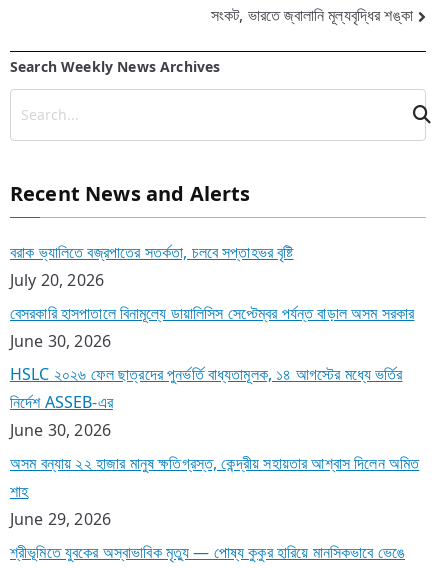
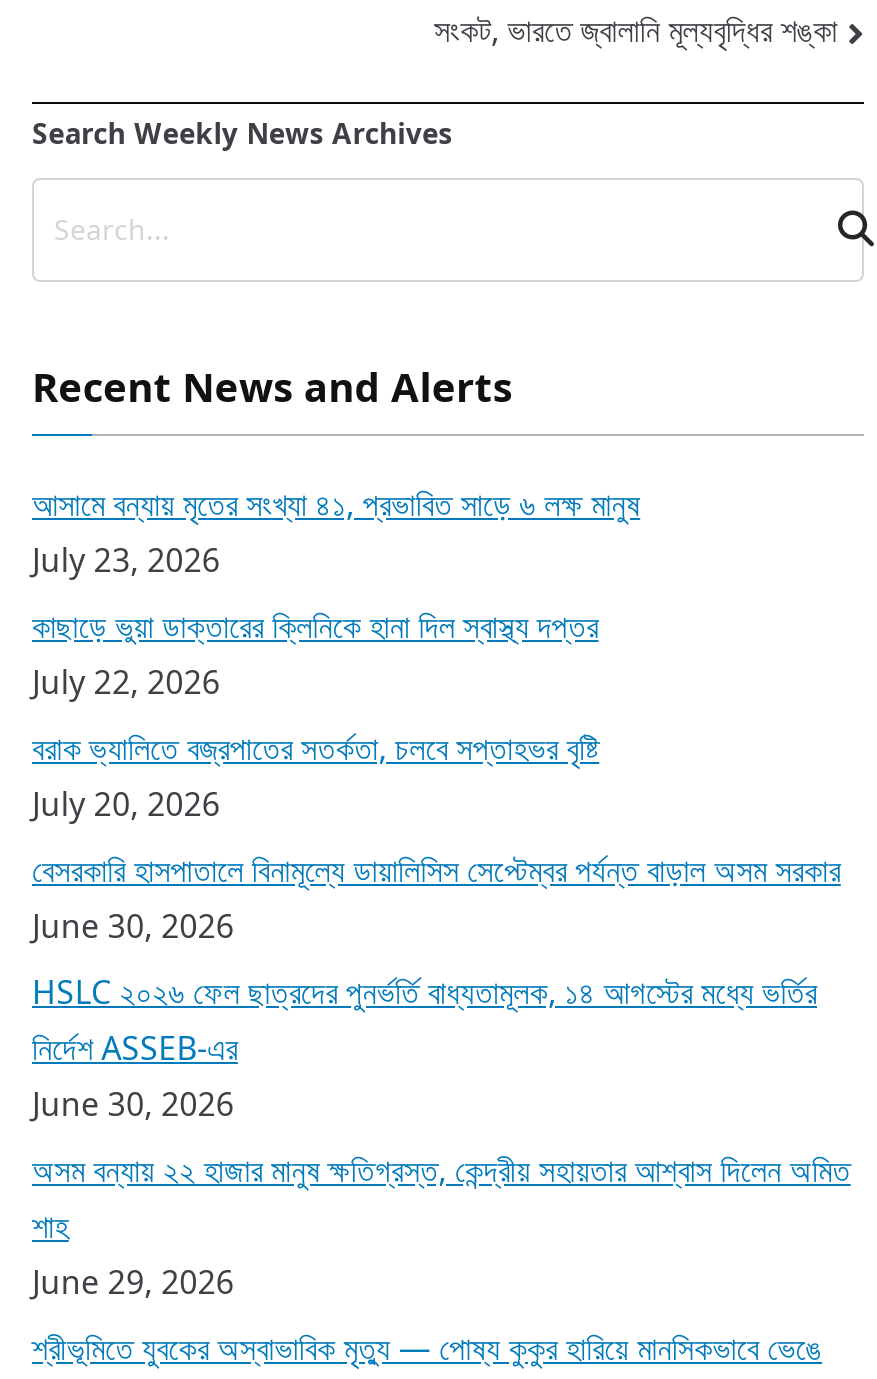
none -> [32,482,640,704] আসামে বন্যায় মৃতের সংখ্যা ৪১, প্রভাবিত সাড়ে ৬ লক্ষ মানুষ | July 23, 2026 | কাছাড়ে ভুয়া ডাক্তারের ক্লিনিকে হানা দিল স্বাস্থ্য দপ্তর | July 22, 2026

